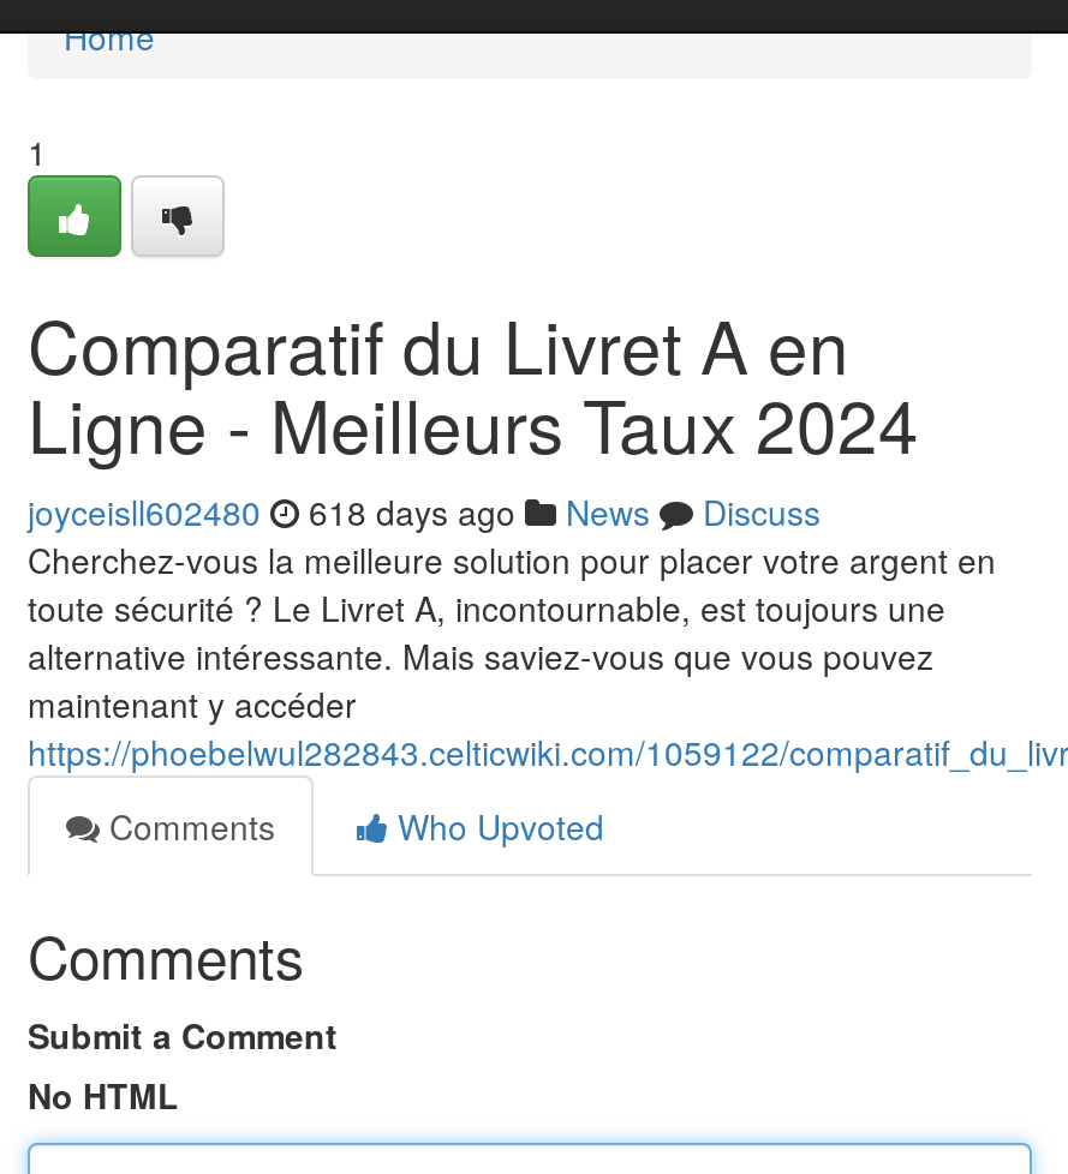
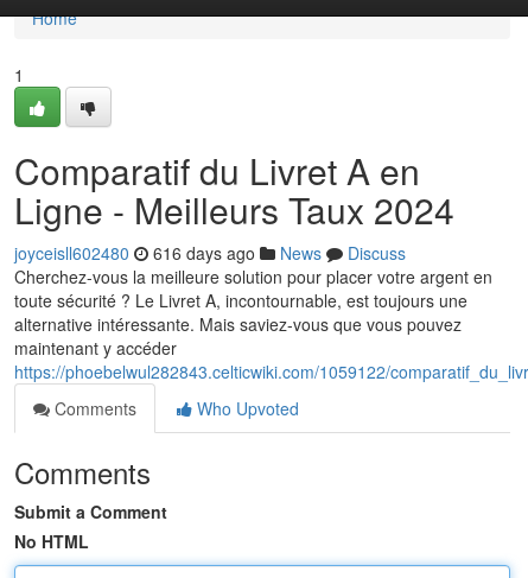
[28,487,821,535] joyceisll602480 618 days ago News Discuss -> [14,241,406,265] joyceisll602480 616 days ago News Discuss

